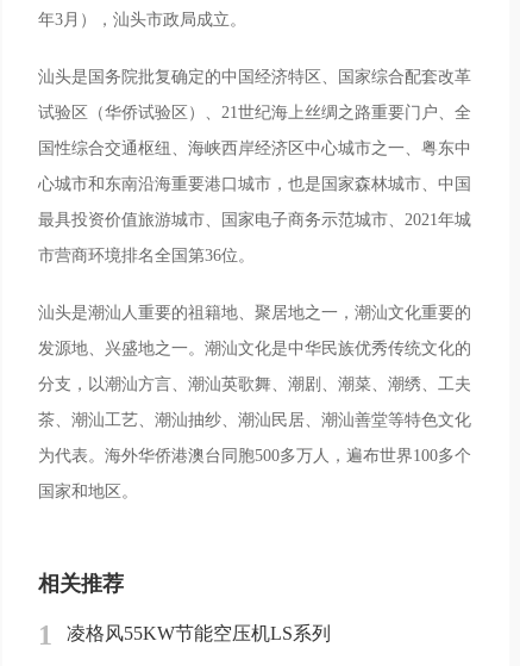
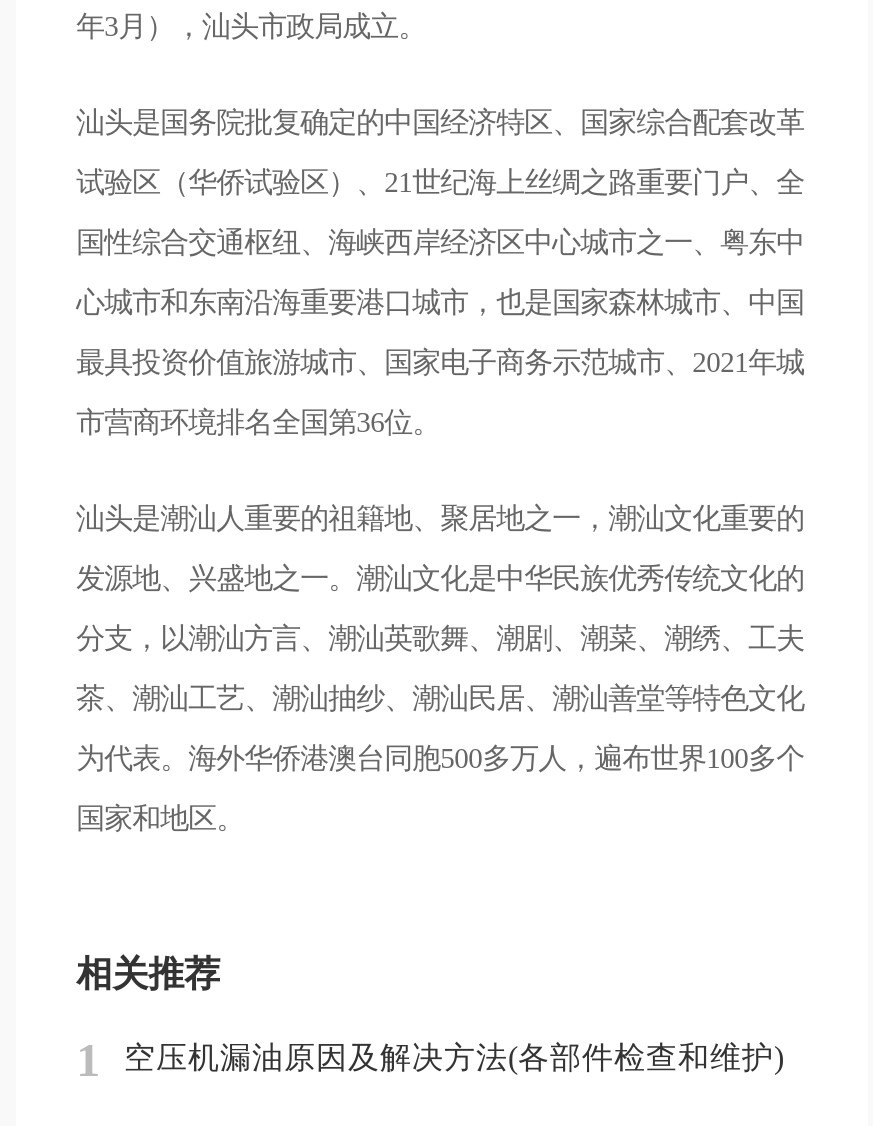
[67,623,331,643] 凌格风55KW节能空压机LS系列 -> [124,1039,784,1073] 空压机漏油原因及解决方法(各部件检查和维护)

